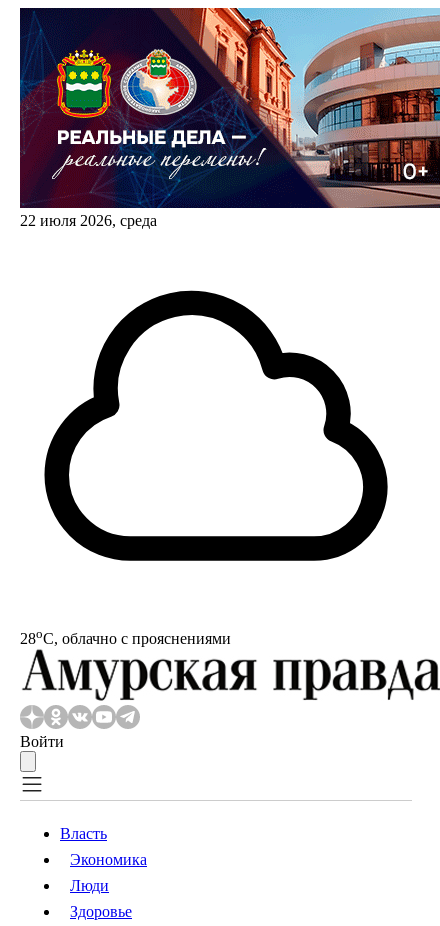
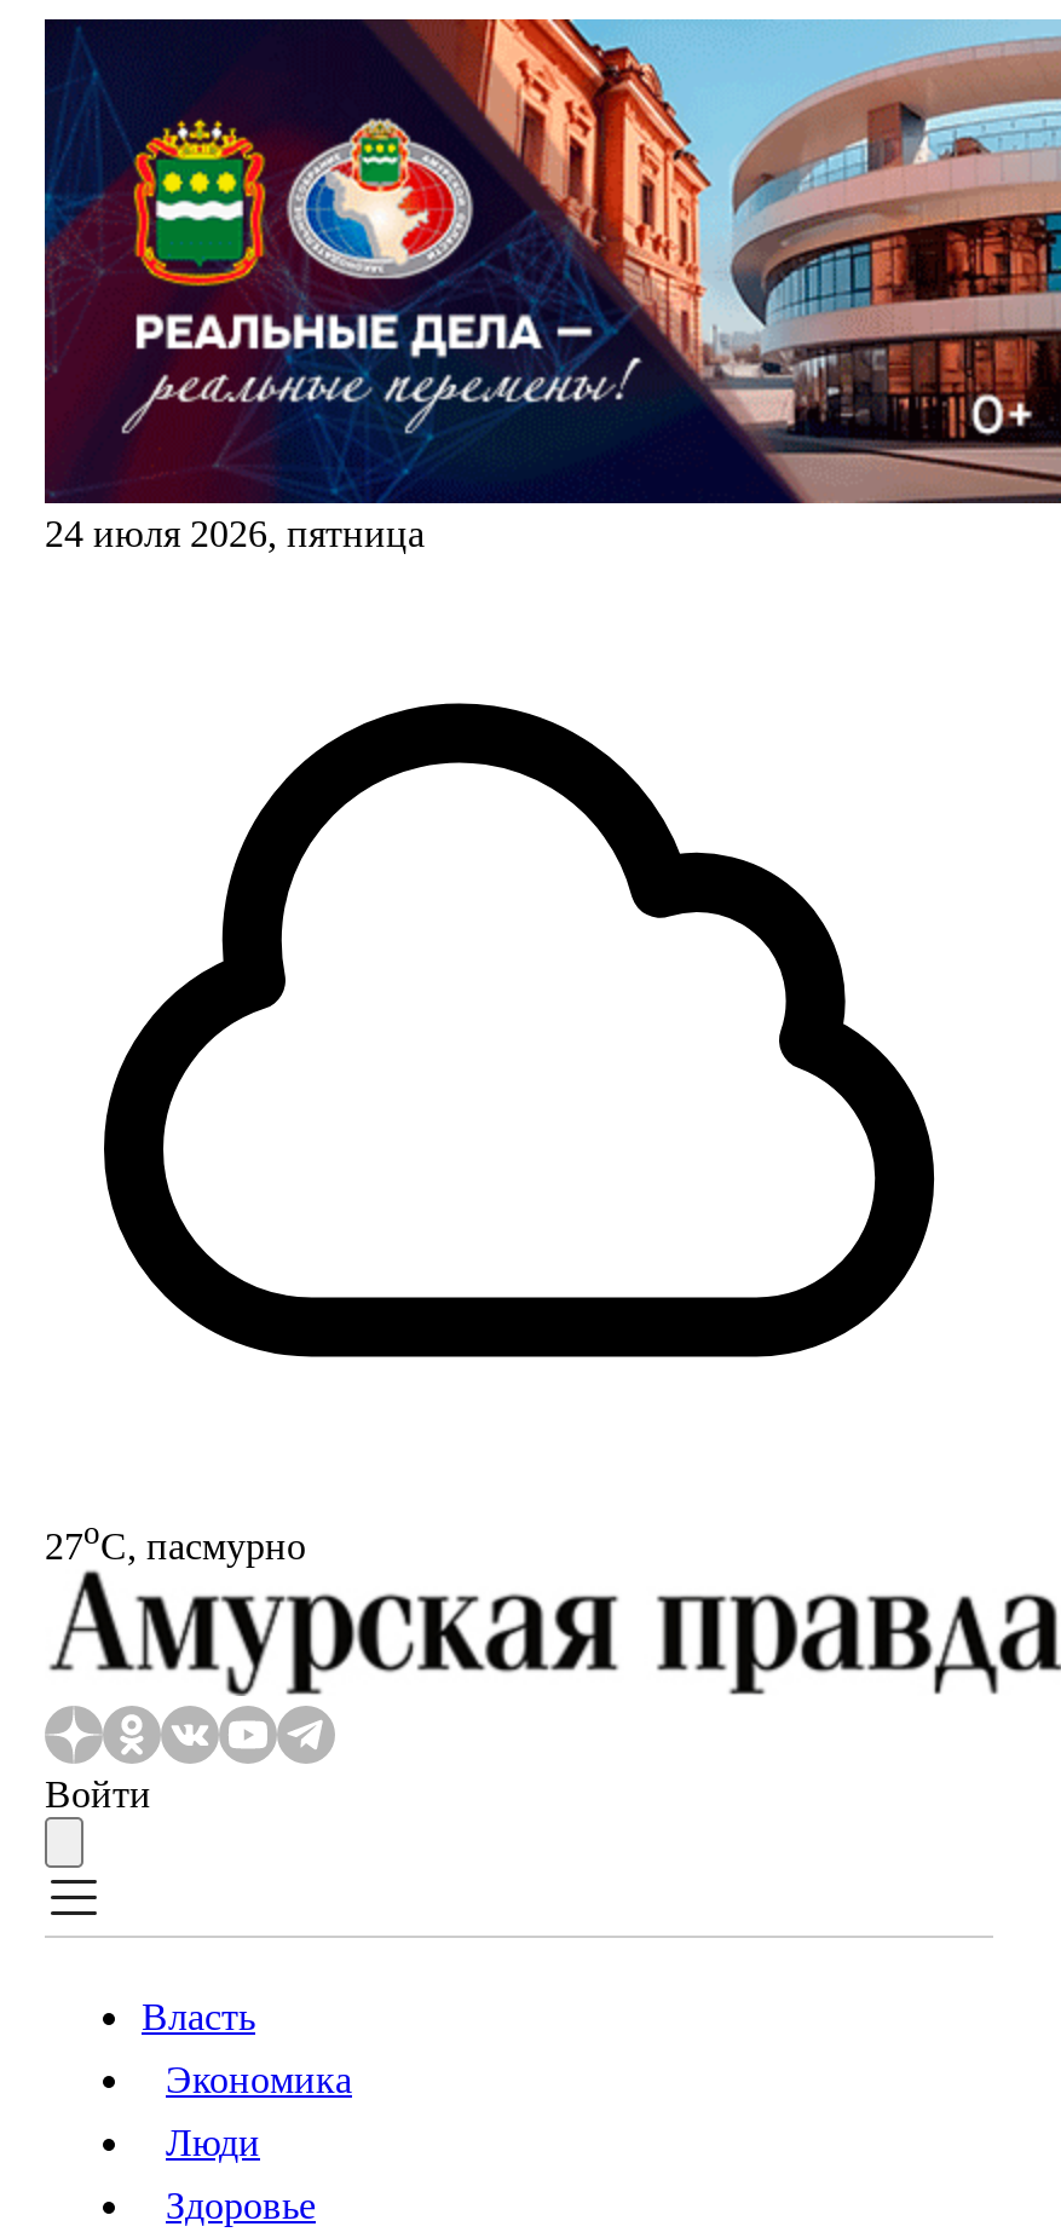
[20,212,157,229] 22 июля 2026, среда -> [45,513,425,554] 24 июля 2026, пятница
[20,626,231,647] 28oС, облачно с прояснениями -> [45,1515,306,1566] 27oС, пасмурно

